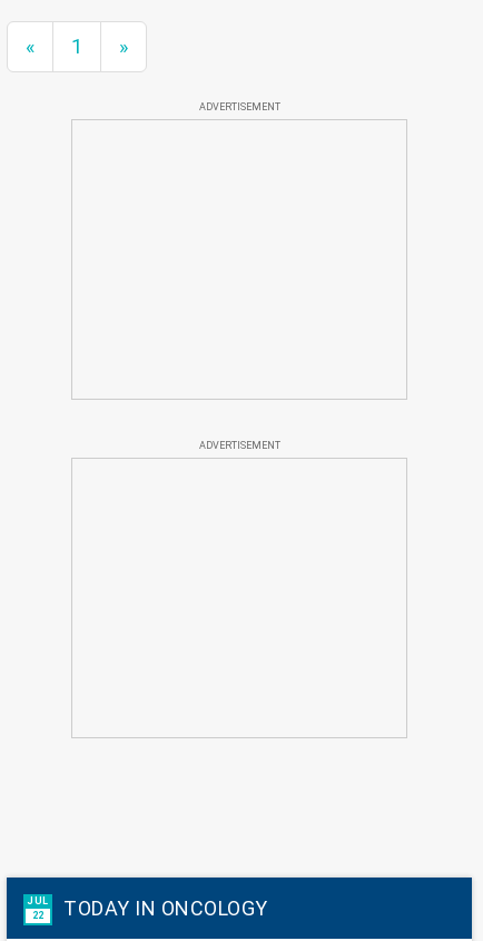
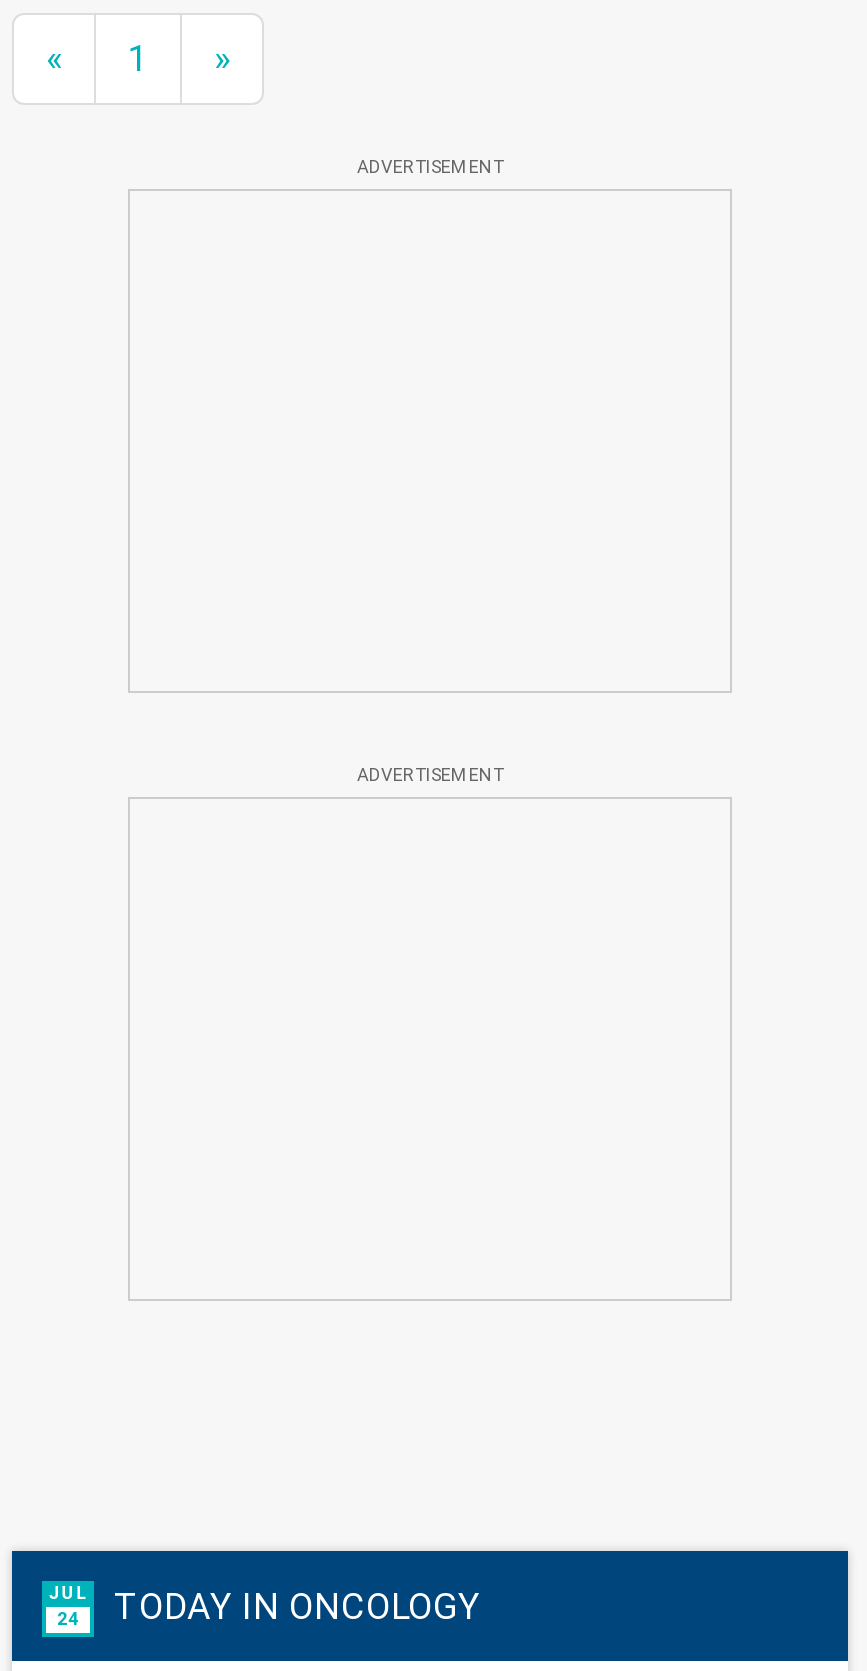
[27,895,268,921] JUL 22 TODAY IN ONCOLOGY -> [48,1583,481,1629] JUL 24 TODAY IN ONCOLOGY

